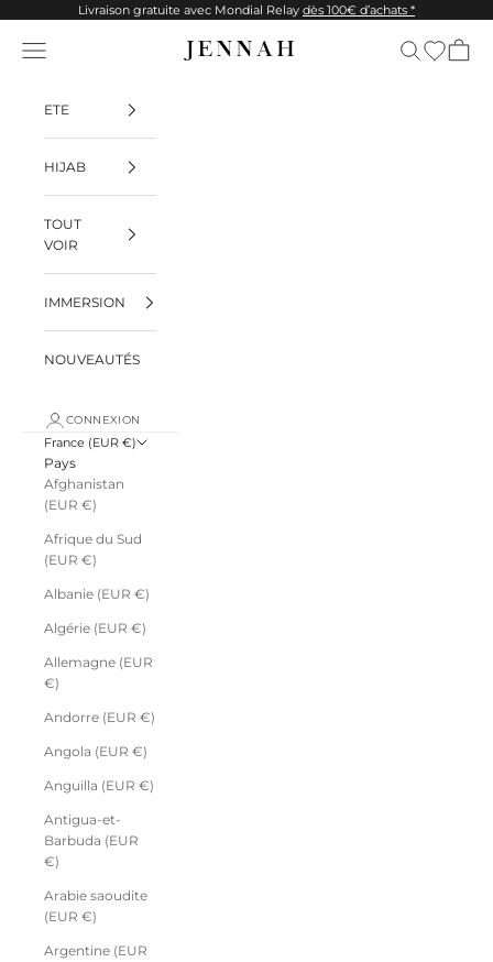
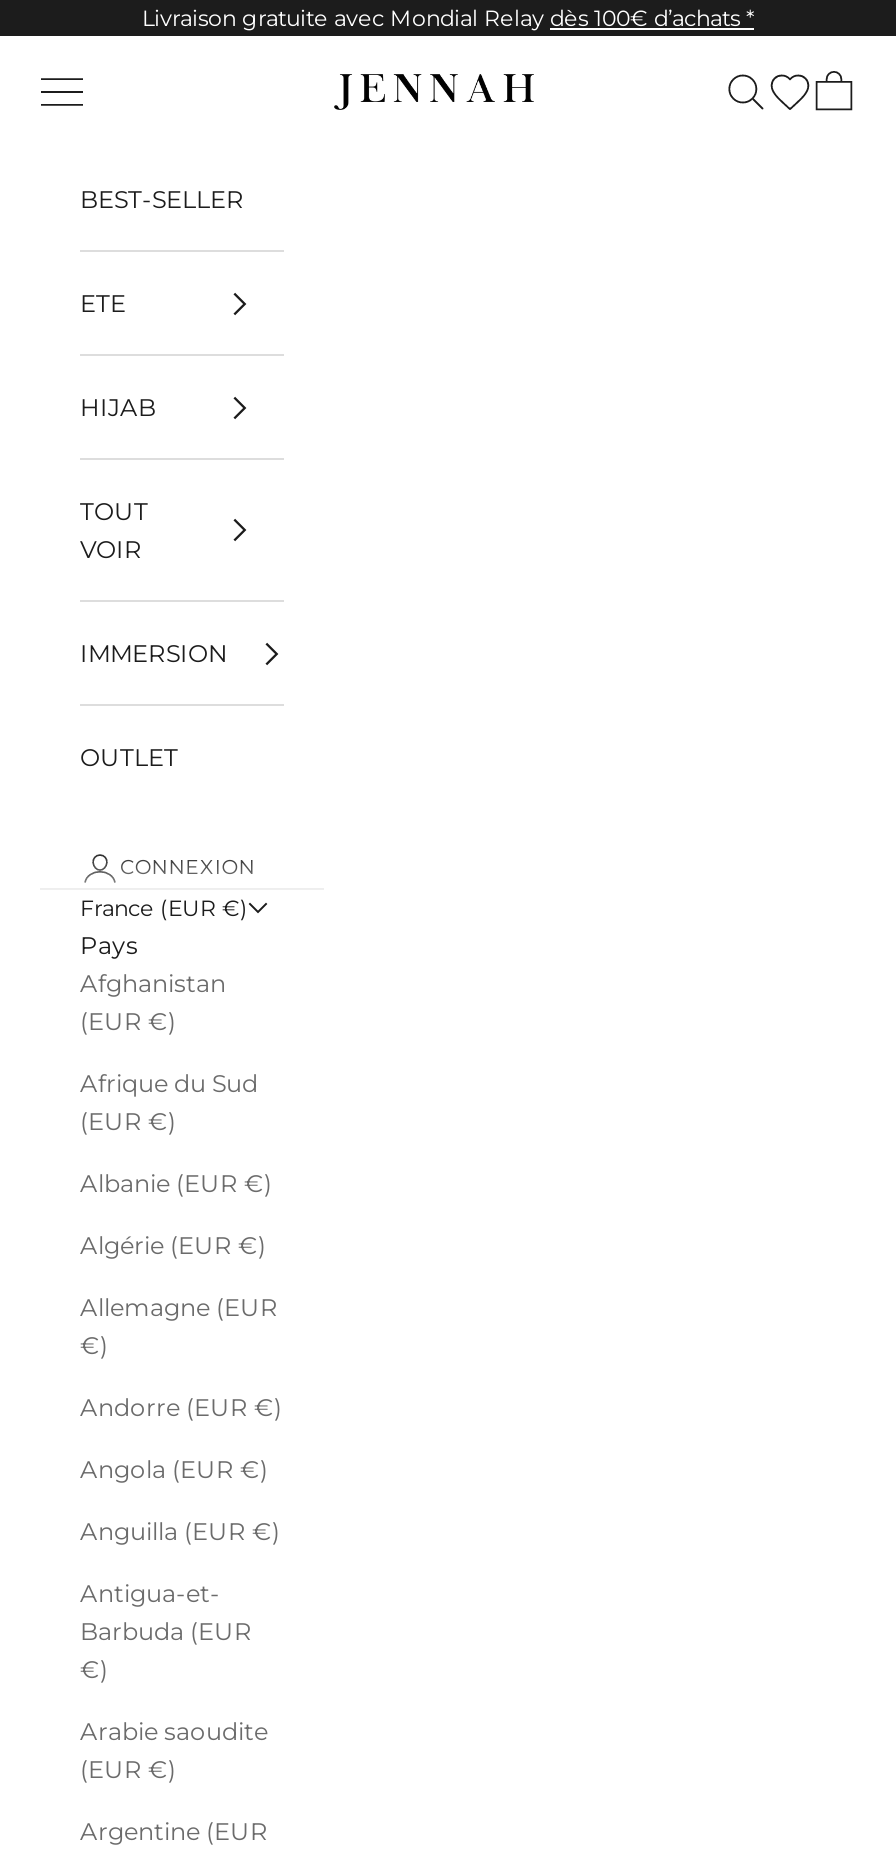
none -> [80,184,244,214] BEST-SELLER
[44,351,140,368] NOUVEAUTÉS -> [80,742,178,772] OUTLET

